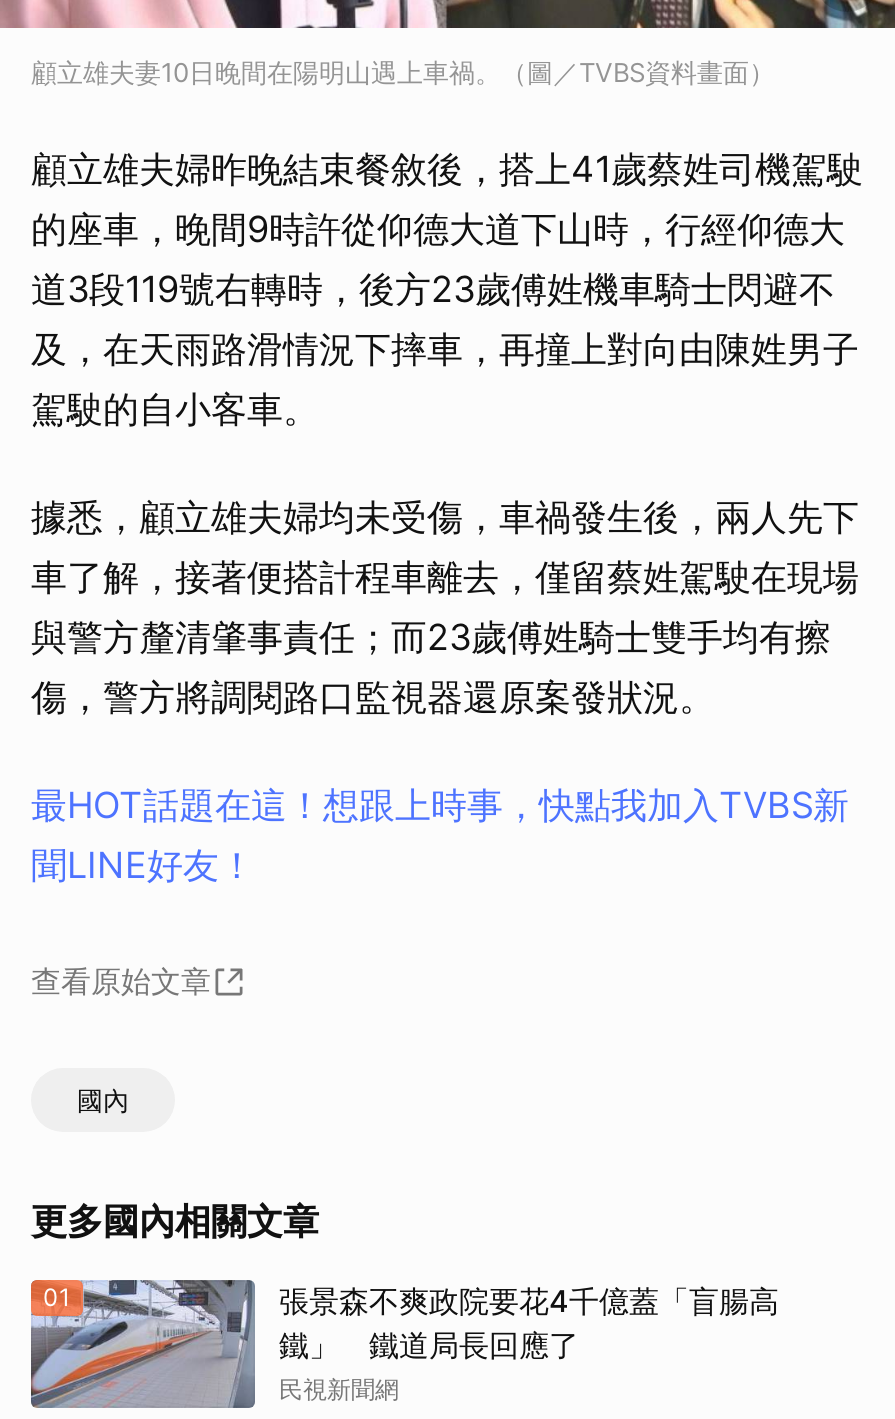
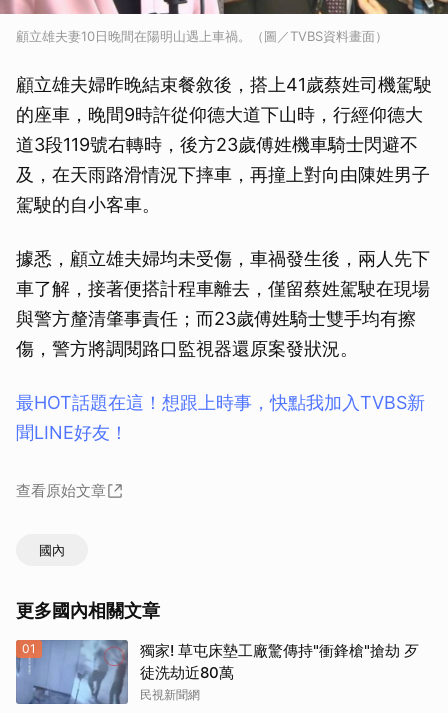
[29,1278,779,1408] [image] | 張景森不爽政院要花4千億蓋「盲腸高 | 鐵」 鐵道局長回應了 -> [15,639,419,704] [image] | 獨家! 草屯床墊工廠驚傳持"衝鋒槍"搶劫 歹 | 徒洗劫近80萬

